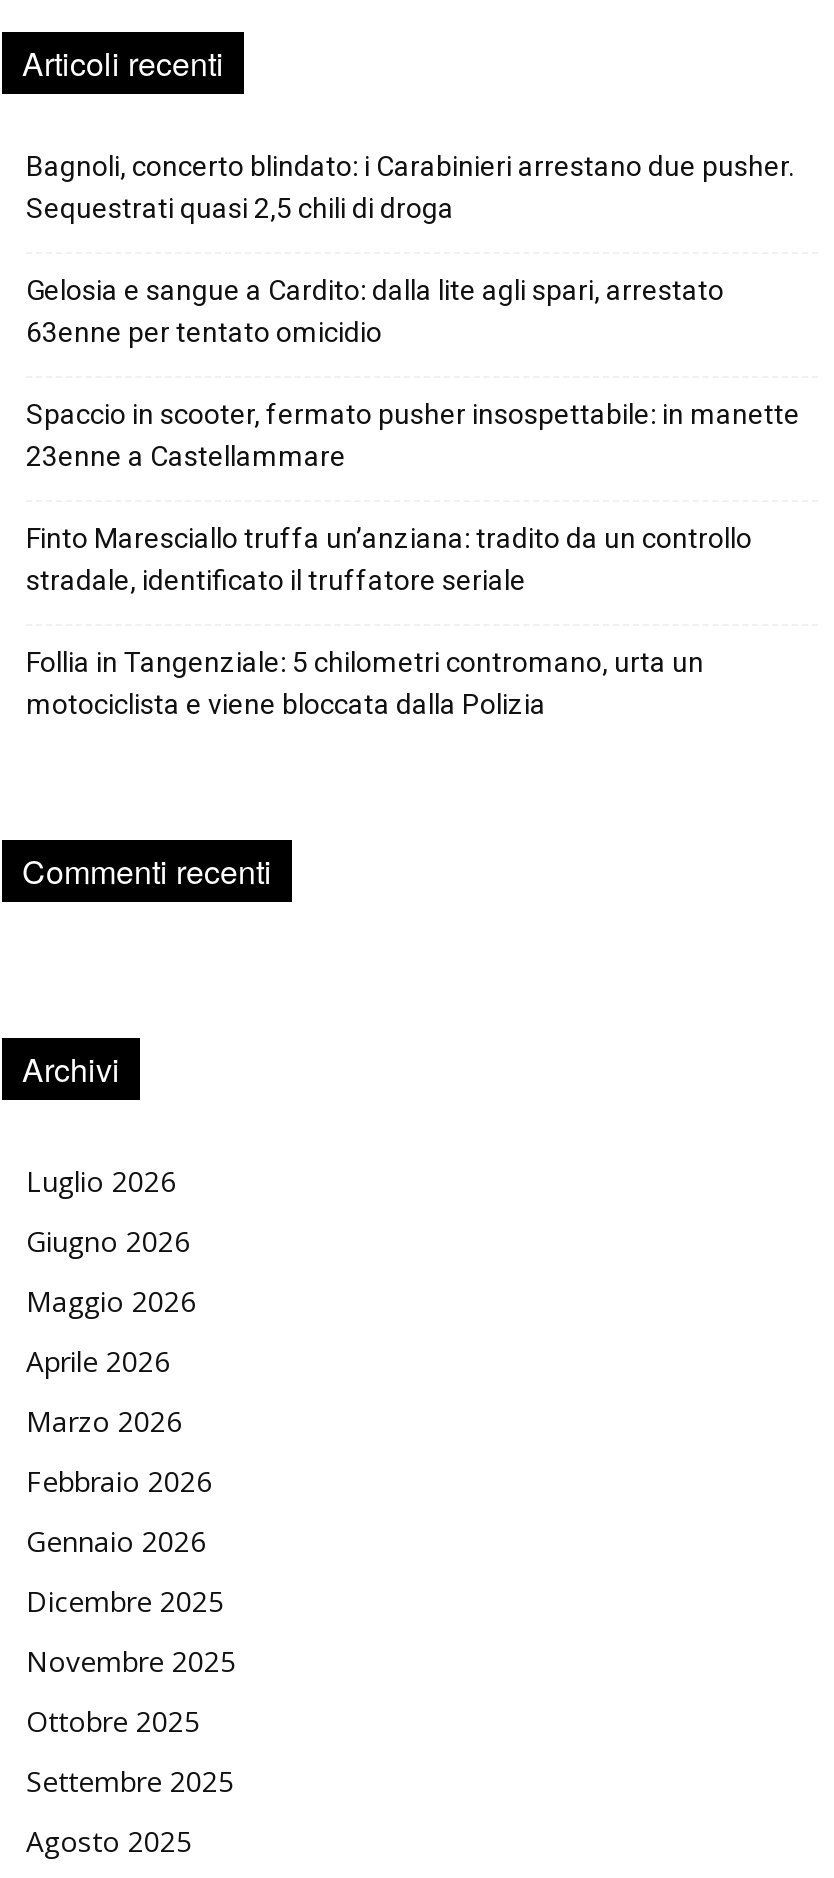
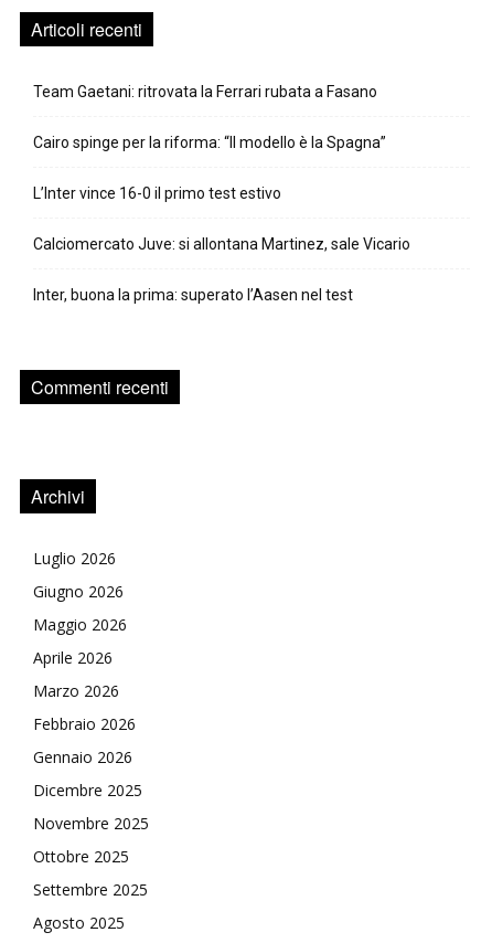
[26,151,794,225] Bagnoli, concerto blindato: i Carabinieri arrestano due pusher. | Sequestrati quasi 2,5 chili di droga -> [33,83,377,101] Team Gaetani: ritrovata la Ferrari rubata a Fasano
[26,275,724,349] Gelosia e sangue a Cardito: dalla lite agli spari, arrestato | 63enne per tentato omicidio -> [33,134,386,152] Cairo spinge per la riforma: “Il modello è la Spagna”
[26,399,800,473] Spaccio in scooter, fermato pusher insospettabile: in manette | 23enne a Castellammare -> [33,185,281,203] L’Inter vince 16-0 il primo test estivo
[26,523,752,597] Finto Maresciallo truffa un’anziana: tradito da un controllo | stradale, identificato il truffatore seriale -> [33,236,410,253] Calciomercato Juve: si allontana Martinez, sale Vicario
[26,647,704,721] Follia in Tangenziale: 5 chilometri contromano, urta un | motociclista e viene bloccata dalla Polizia -> [33,287,353,304] Inter, buona la prima: superato l’Aasen nel test

